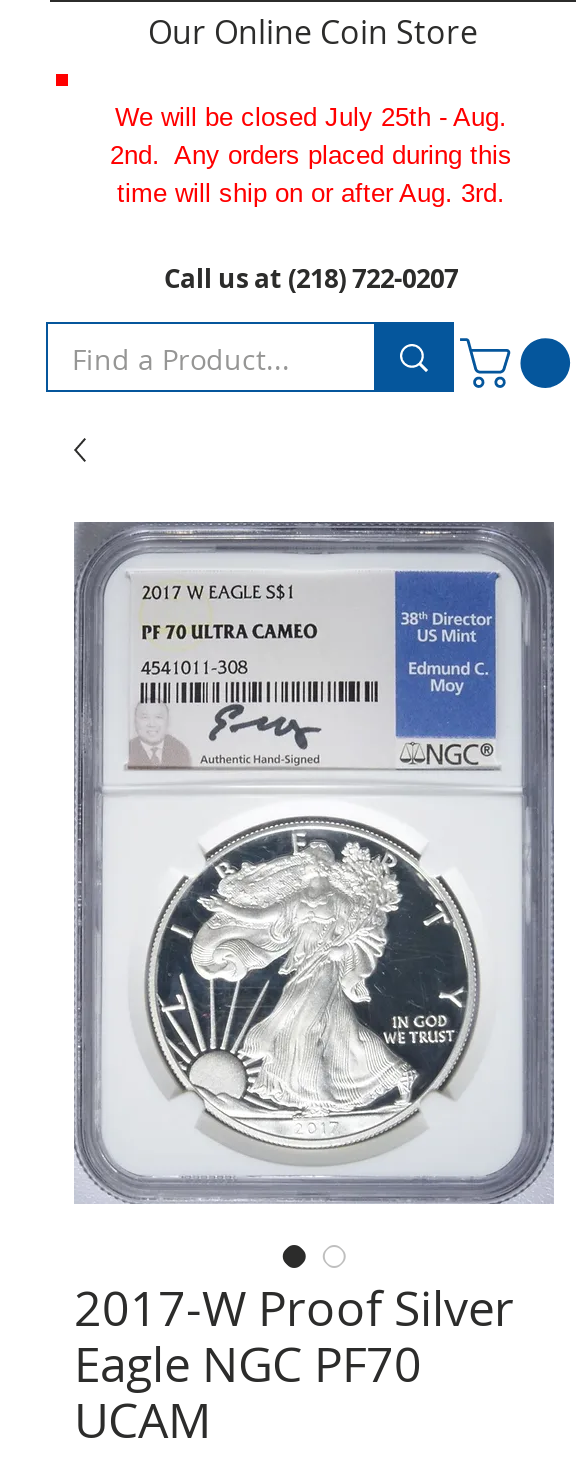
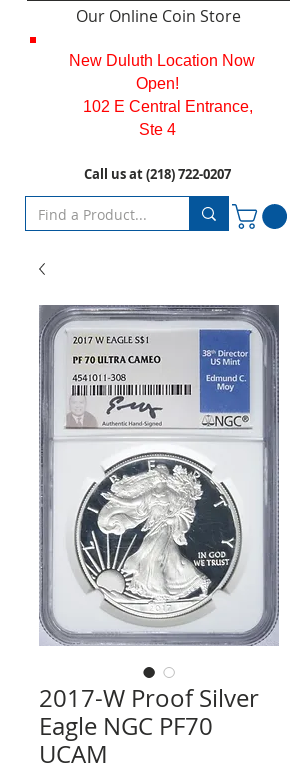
[110,102,512,208] We will be closed July 25th - Aug. | 2nd. Any orders placed during this | time will ship on or after Aug. 3rd. -> [60,52,254,138] New Duluth Location Now | Open! | 102 E Central Entrance, | Ste 4

